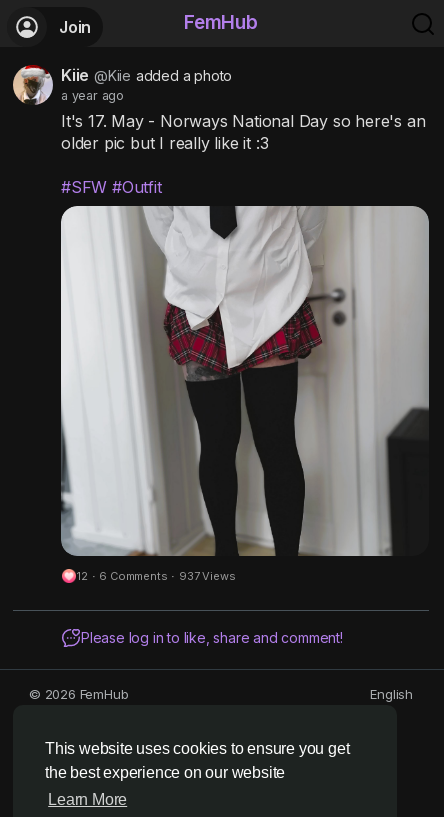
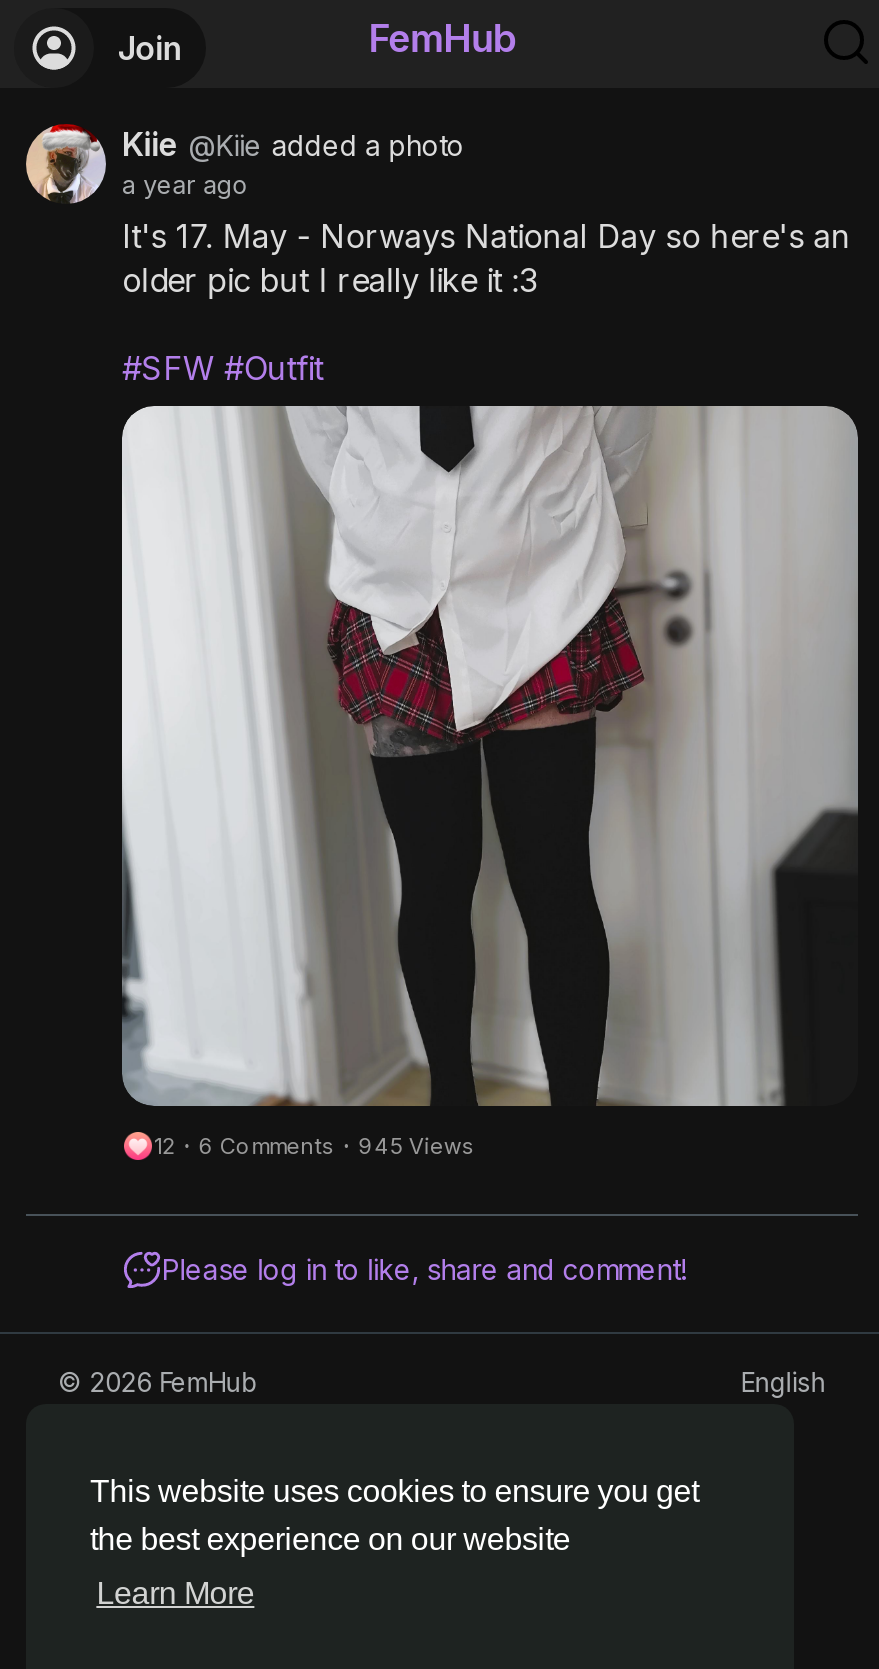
[77,569,235,583] 12 · 6 Comments · 937 Views -> [154,1132,475,1160] 12 · 6 Comments · 945 Views

